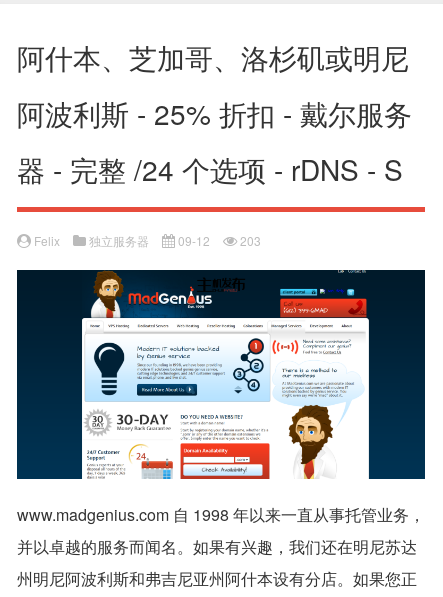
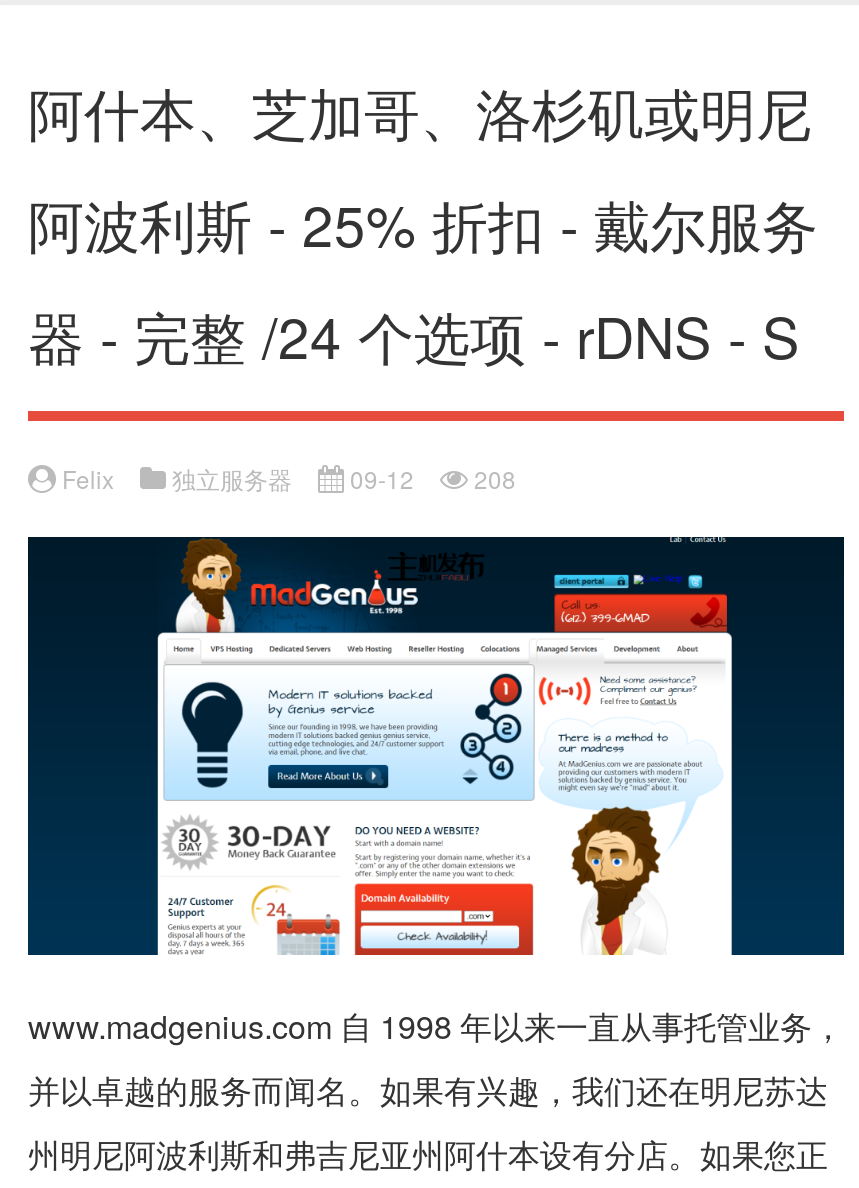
[34,232,261,249] Felix 独立服务器 09-12 203 -> [62,461,516,495] Felix 独立服务器 09-12 208

